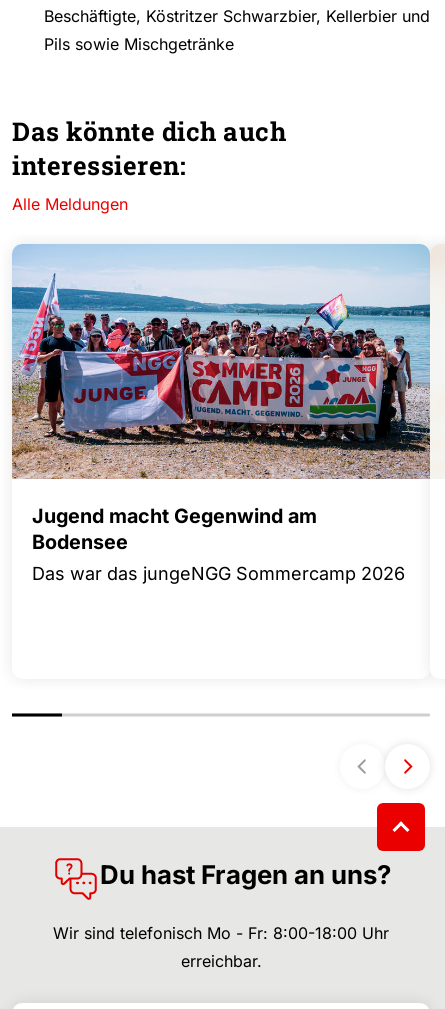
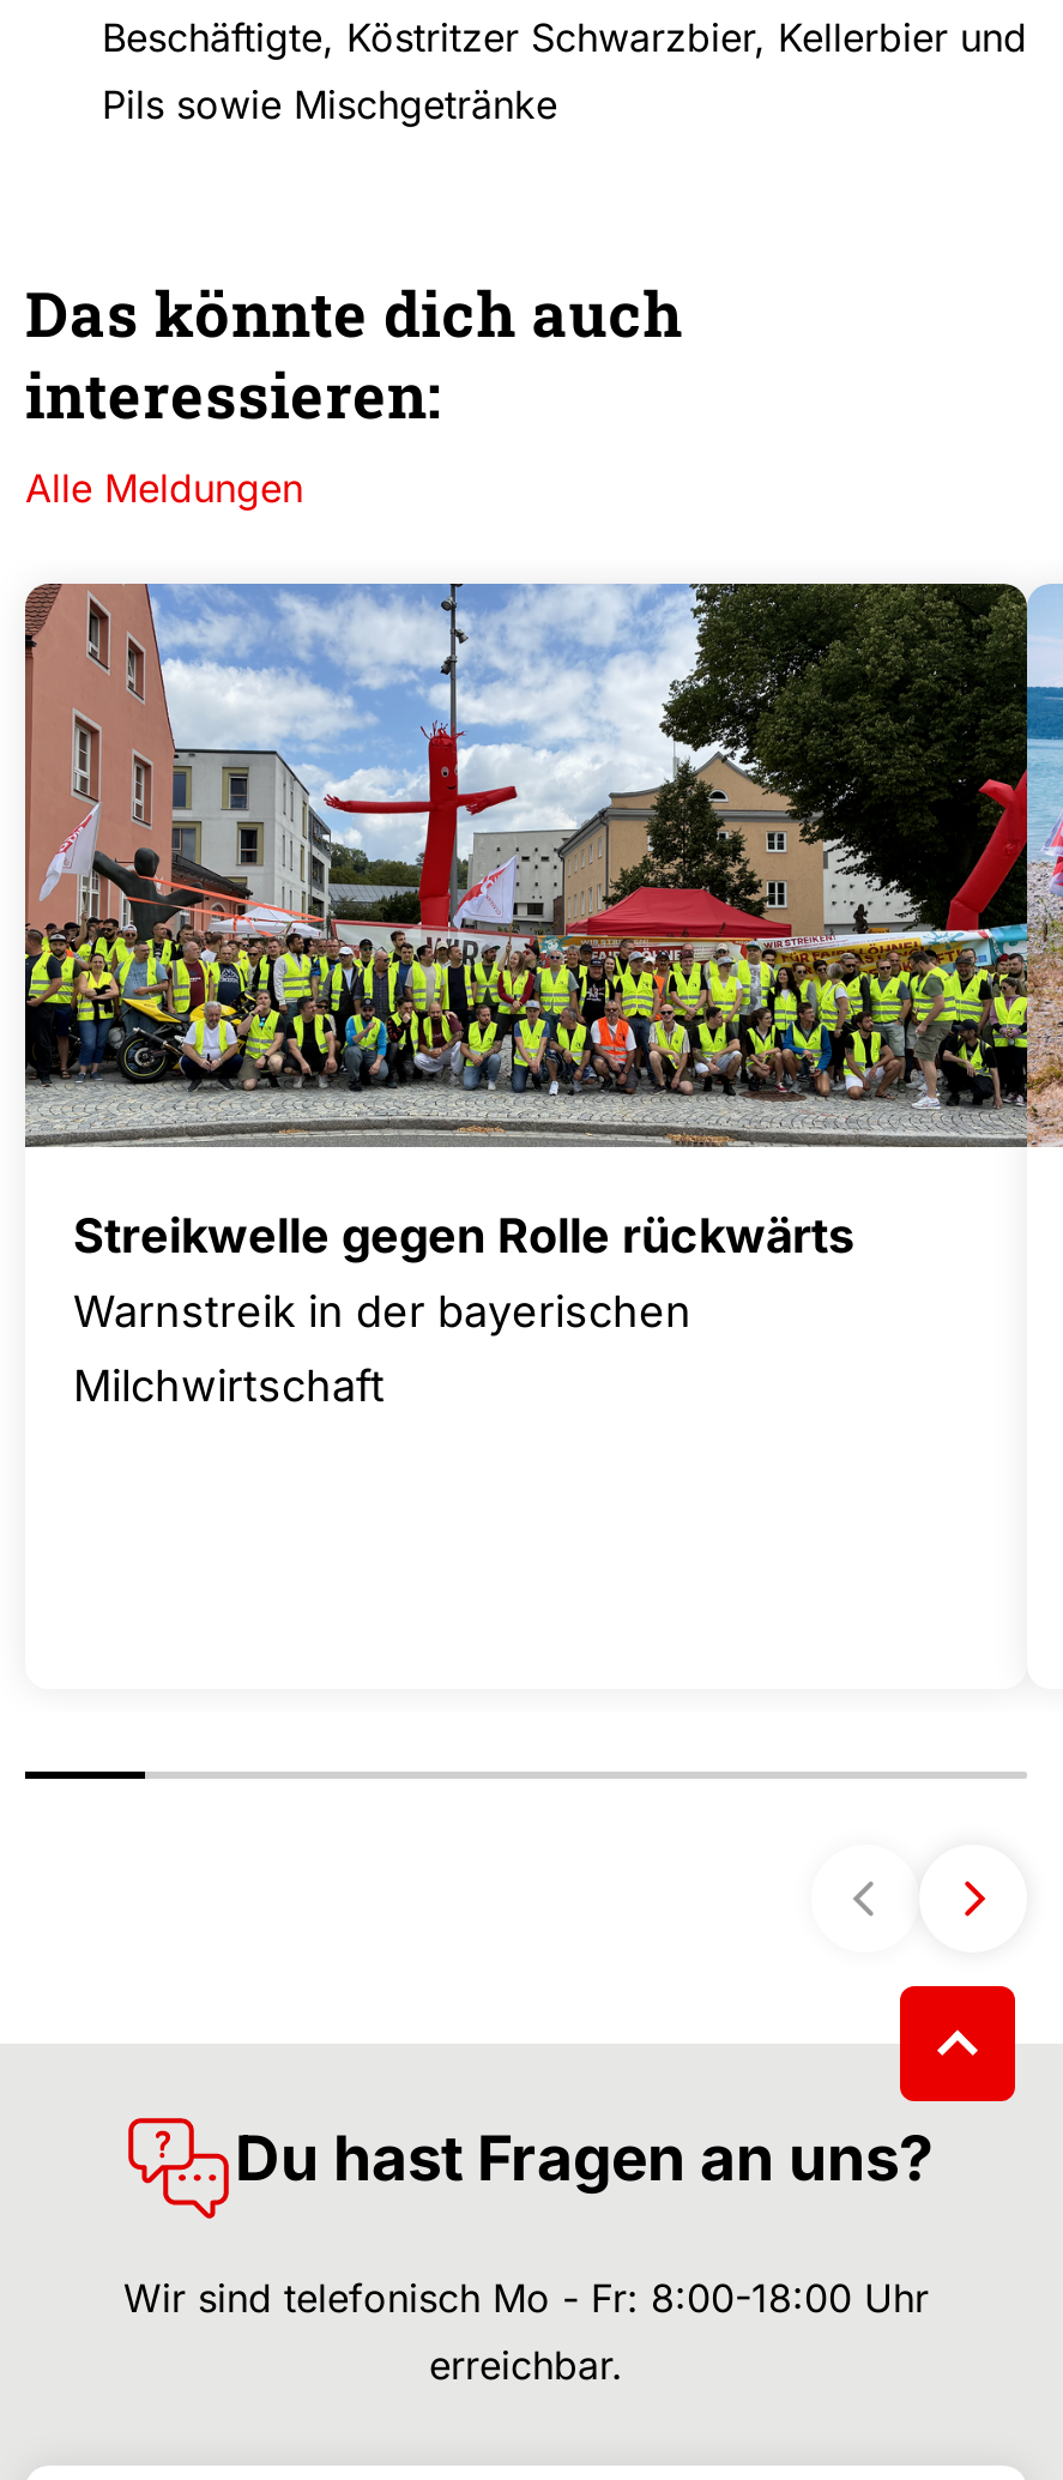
[11,244,442,584] [image] | Jugend macht Gegenwind am | Bodensee | Das war das jungeNGG Sommercamp 2026 -> [23,581,1056,1411] [image] | Streikwelle gegen Rolle rückwärts | Warnstreik in der bayerischen | Milchwirtschaft

